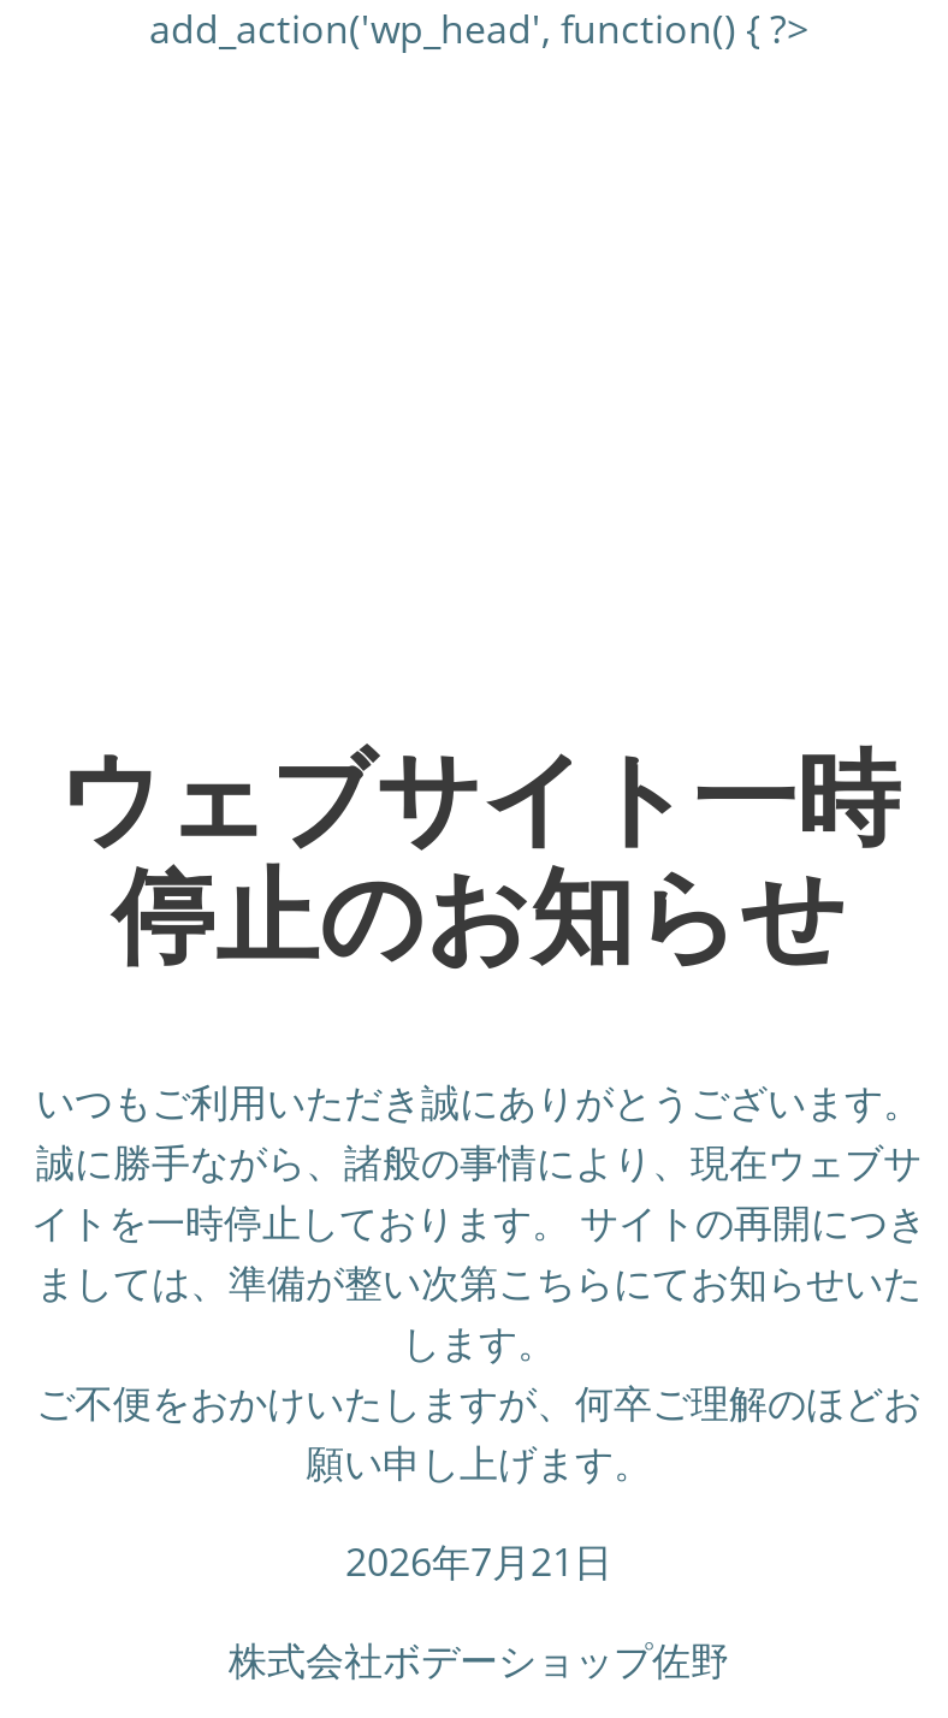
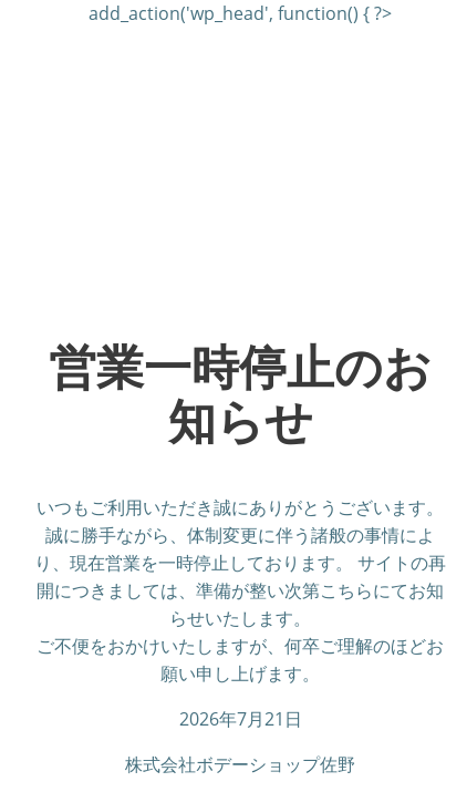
[58,741,900,974] ウェブサイト一時 | 停止のお知らせ -> [49,341,432,449] 営業一時停止のお | 知らせ
[31,1136,926,1369] 誠に勝手ながら、諸般の事情により、現在ウェブサ | イトを一時停止しております。 サイトの再開につき | ましては、準備が整い次第こちらにてお知らせいた | します。 -> [34,523,446,630] 誠に勝手ながら、体制変更に伴う諸般の事情によ | り、現在営業を一時停止しております。 サイトの再 | 開につきましては、準備が整い次第こちらにてお知 | らせいたします。

